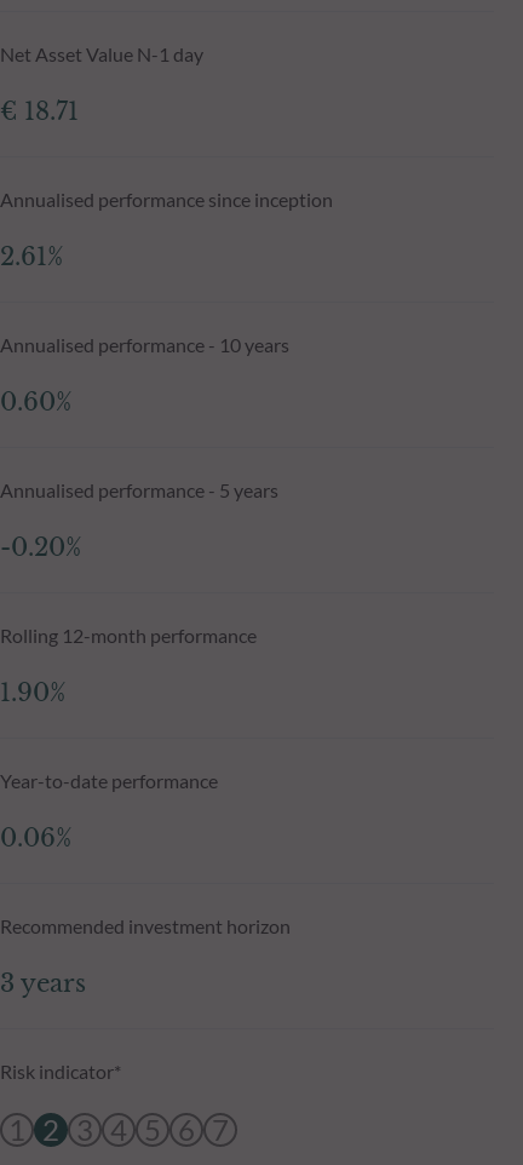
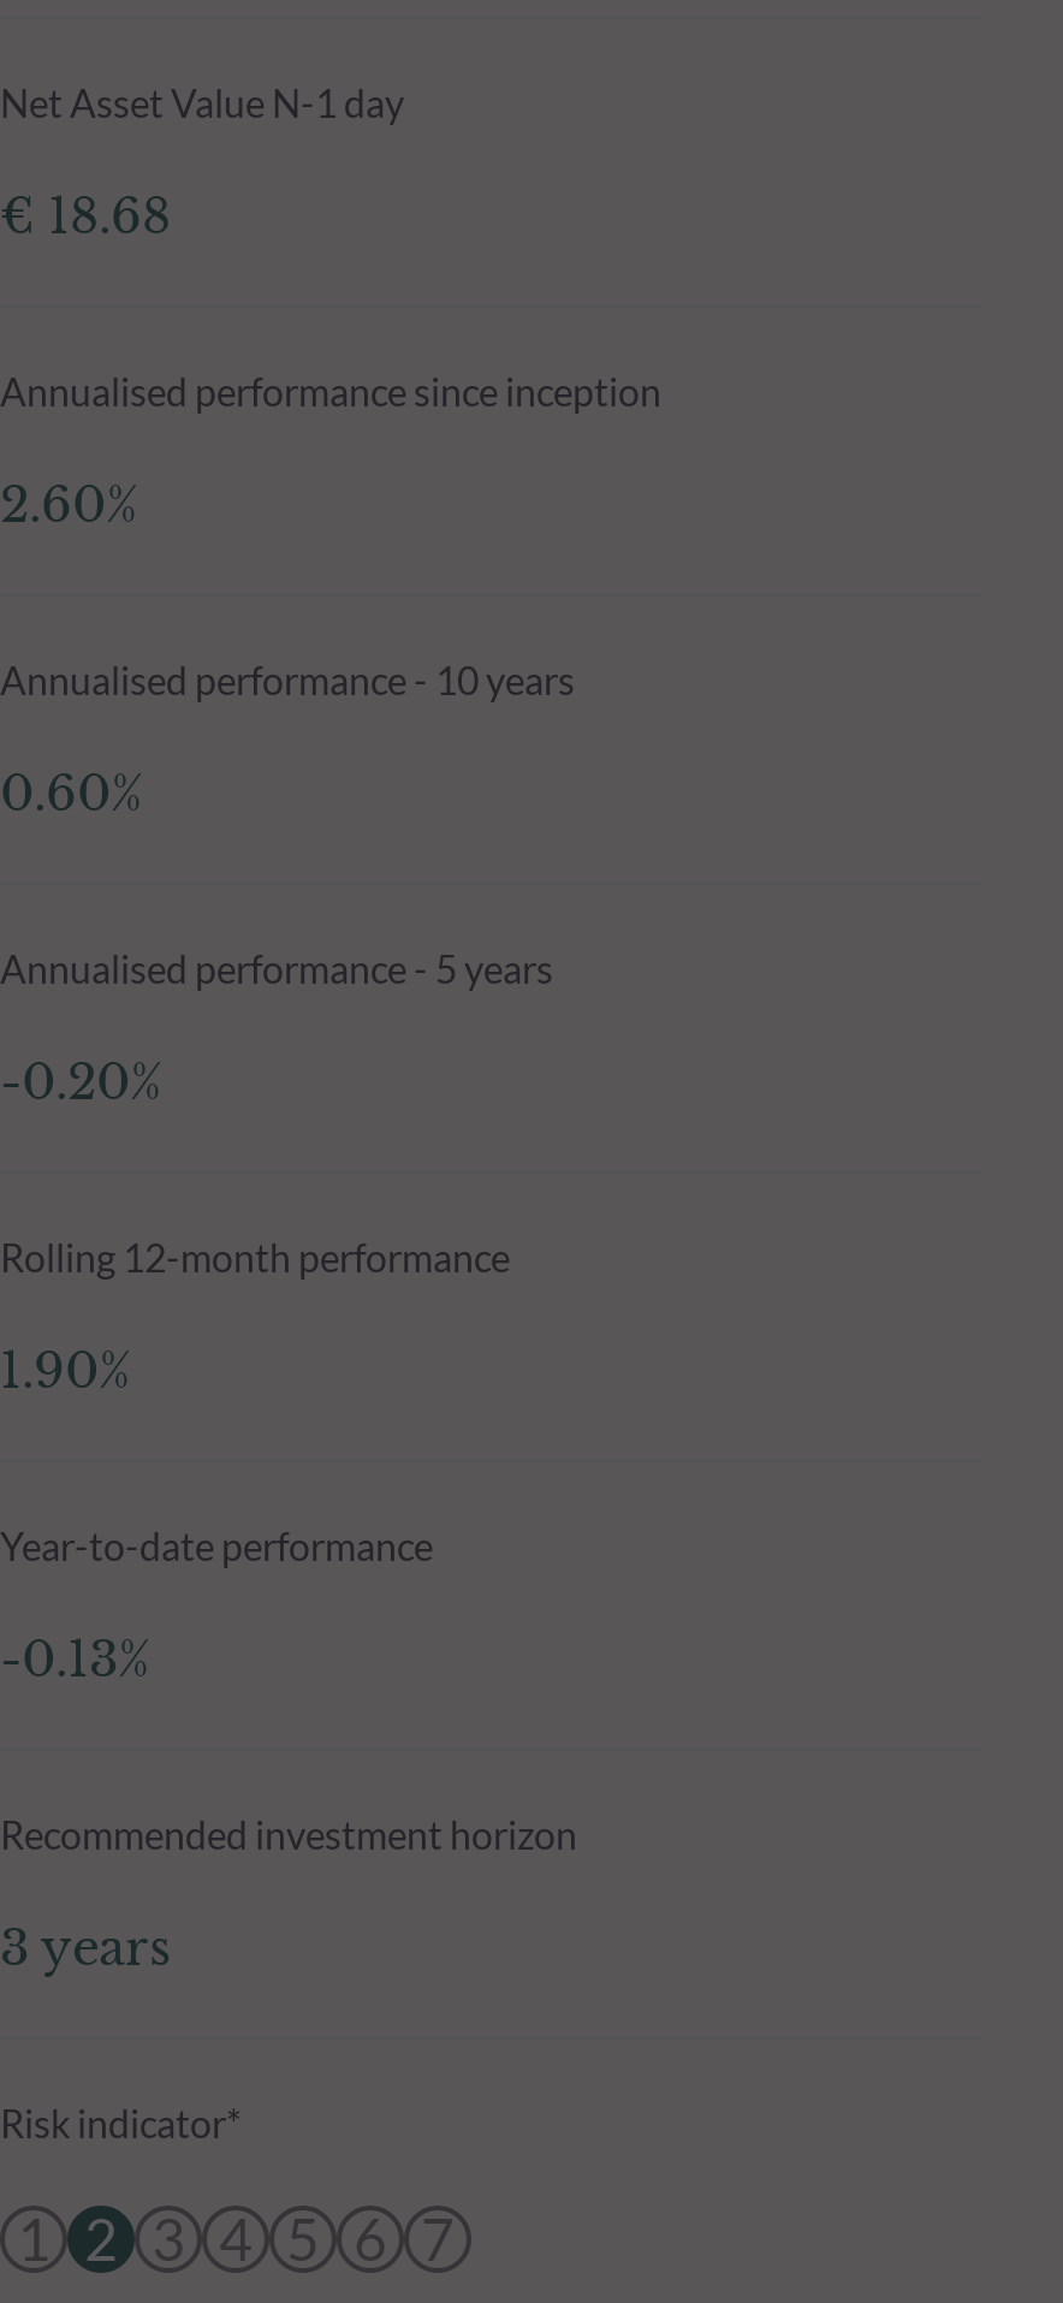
[0,97,79,126] € 18.71 -> [0,188,171,246] € 18.68
[0,243,63,272] 2.61% -> [0,477,137,535] 2.60%
[0,824,71,853] 0.06% -> [0,1631,149,1689] -0.13%

